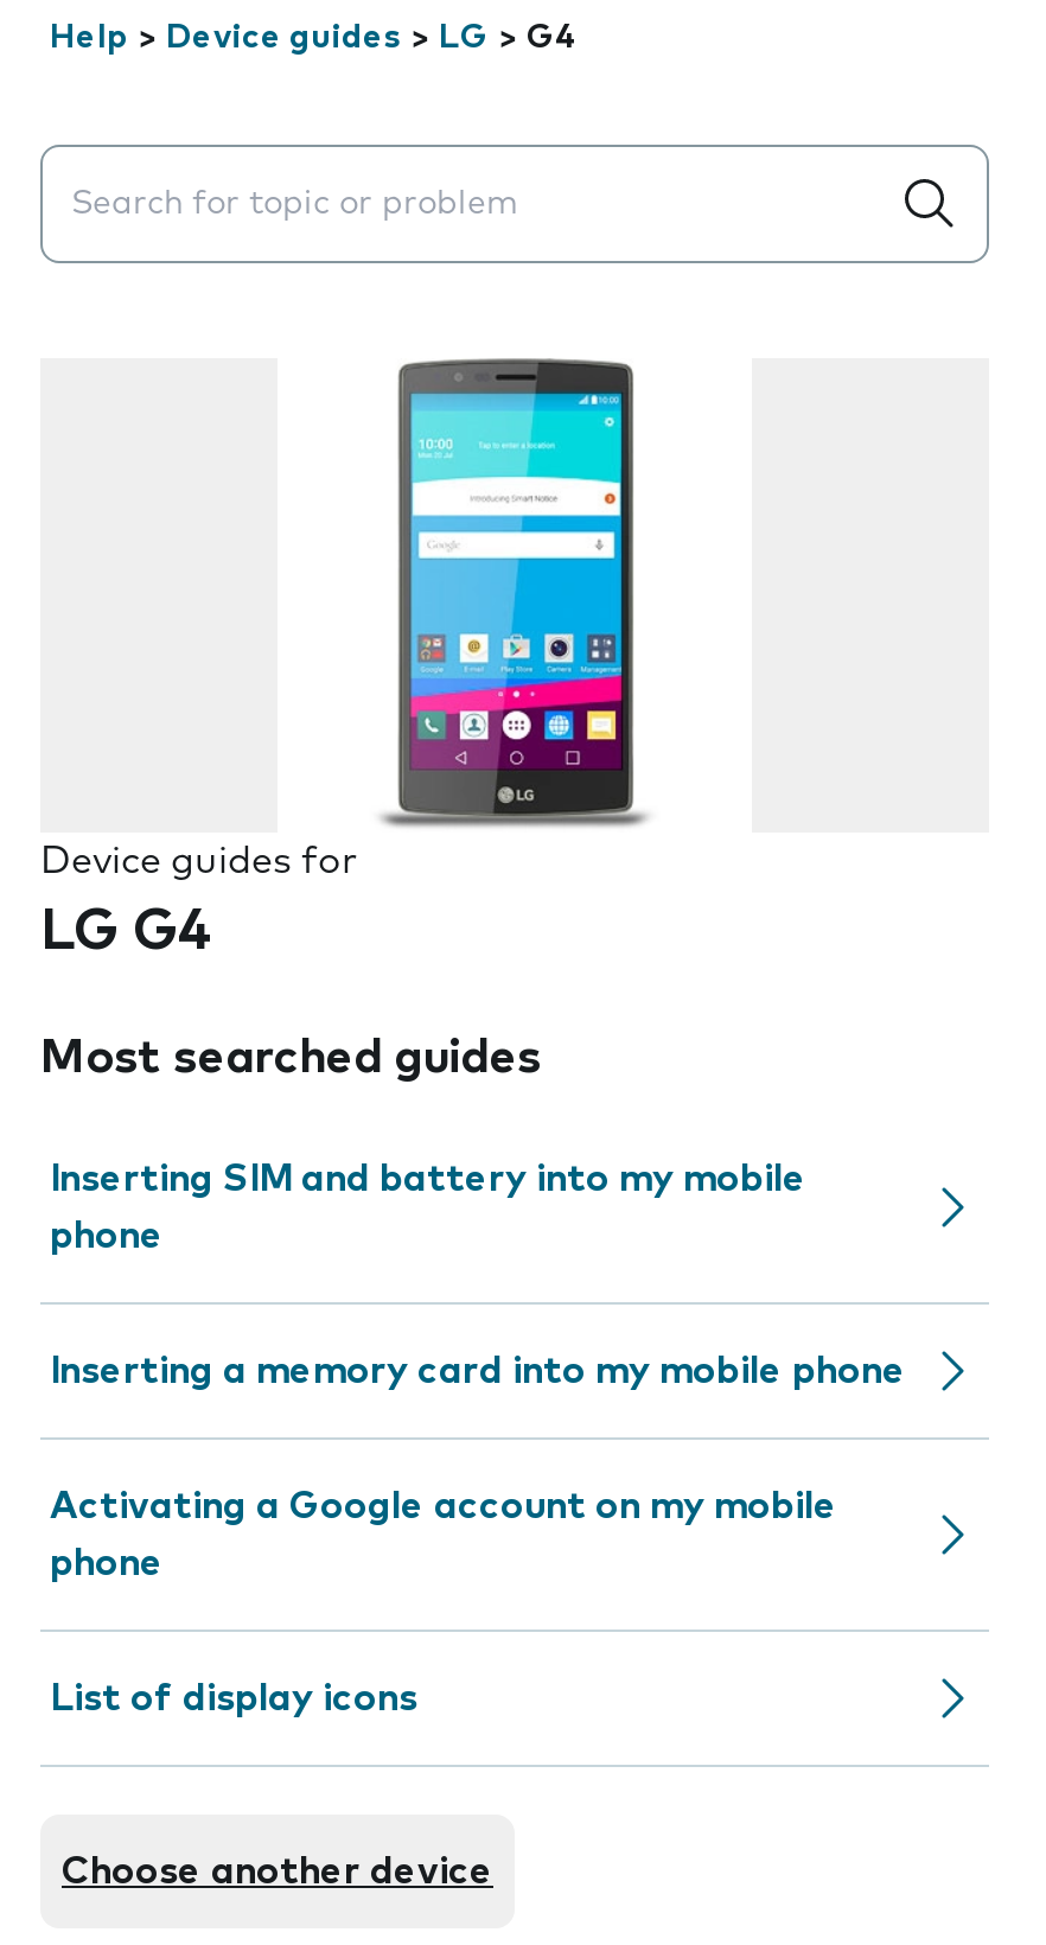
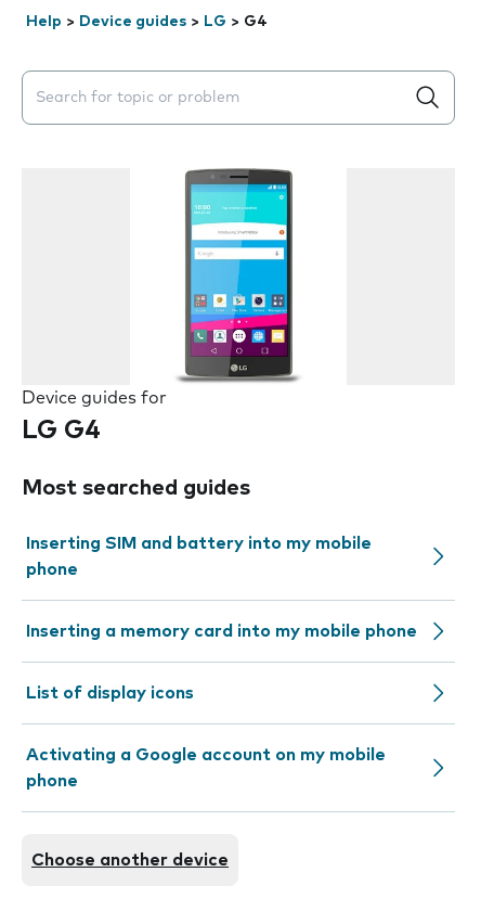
moved [50,1487,837,1582] -> [26,746,386,790]: Activating a Google account on my mobile | phone
moved [50,1679,417,1717] -> [26,684,194,702]: List of display icons

